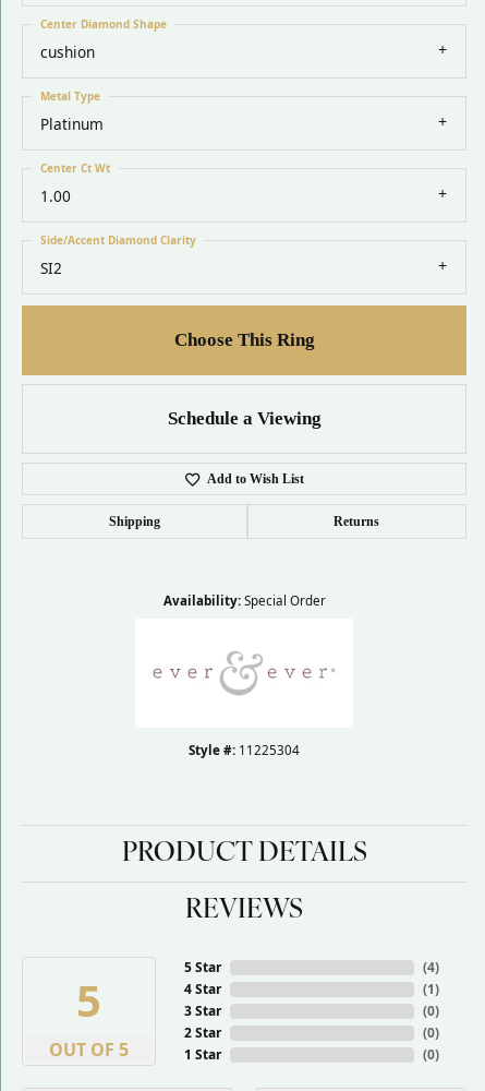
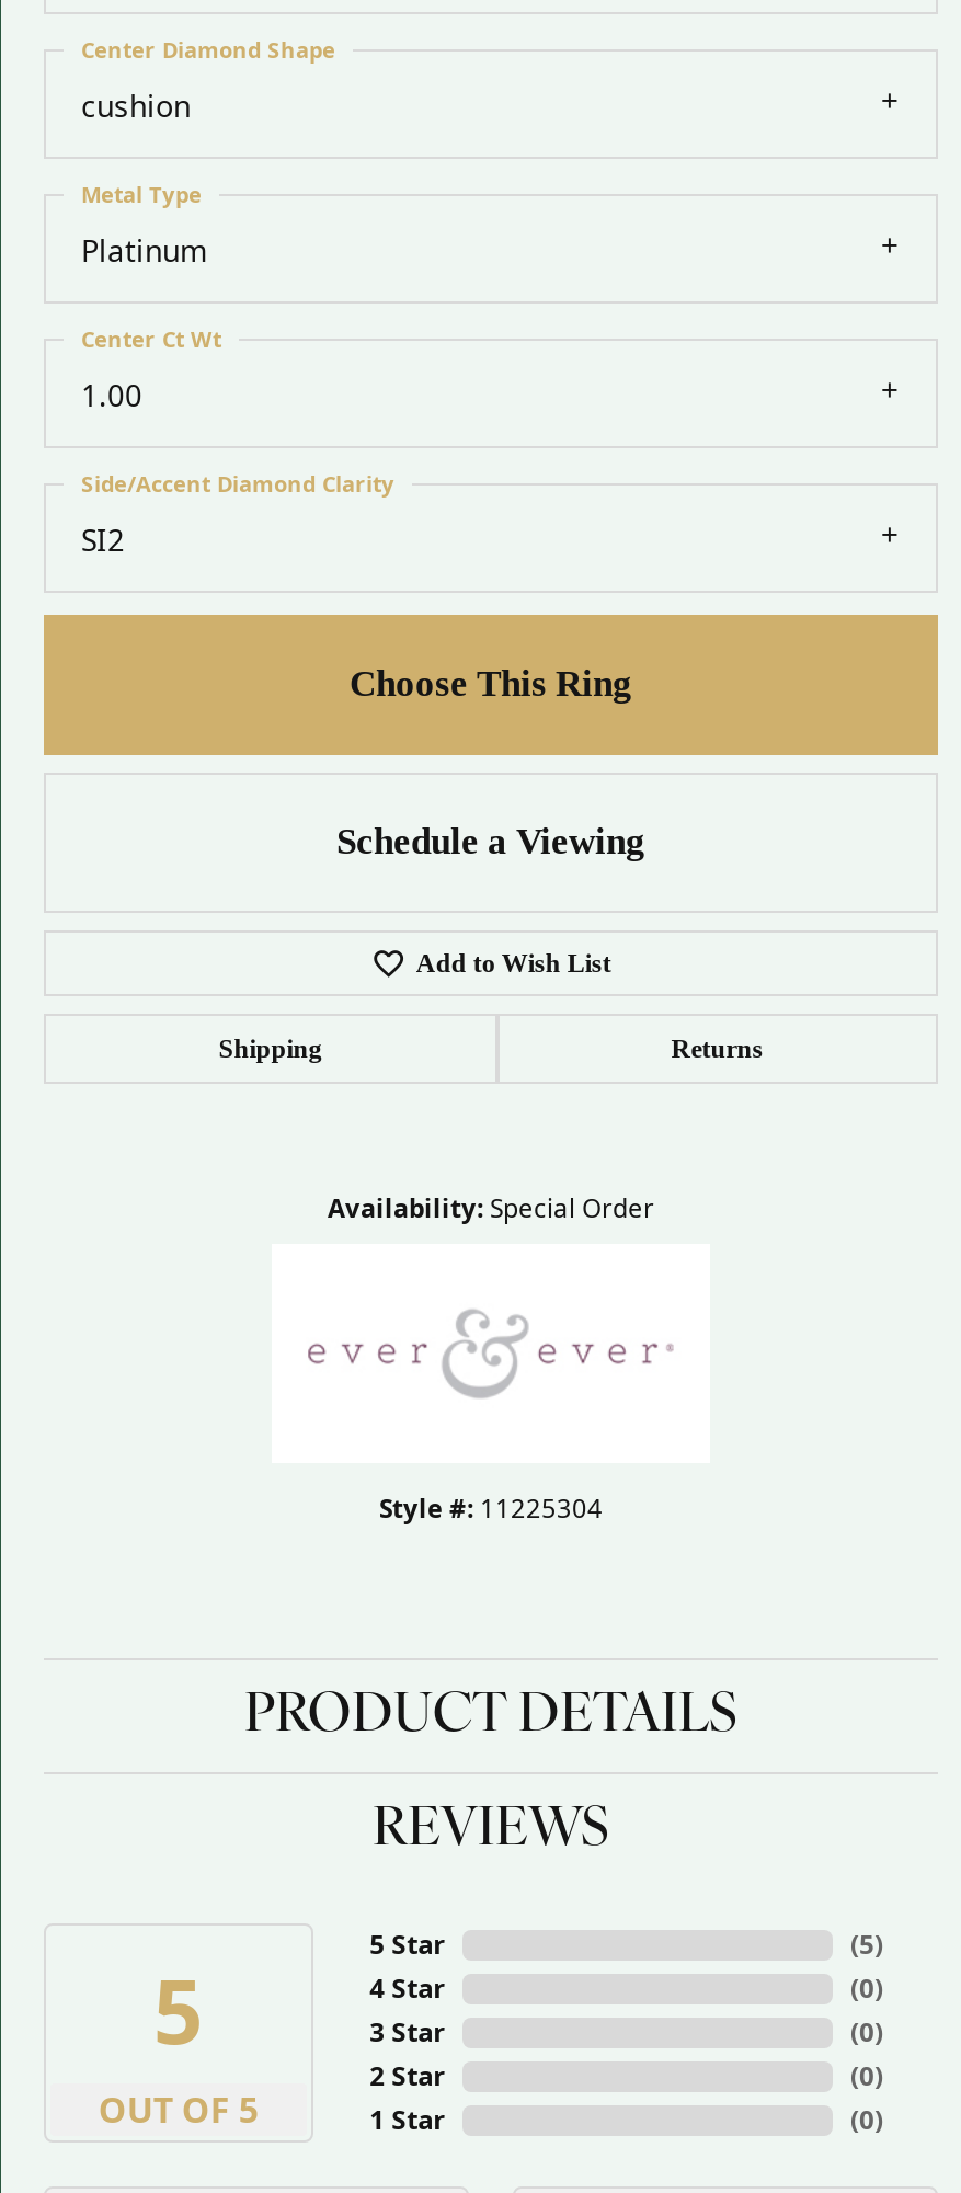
[423,958,439,977] (4) -> [850,1926,883,1964] (5)
[423,980,439,999] (1) -> [850,1970,883,2008] (0)

